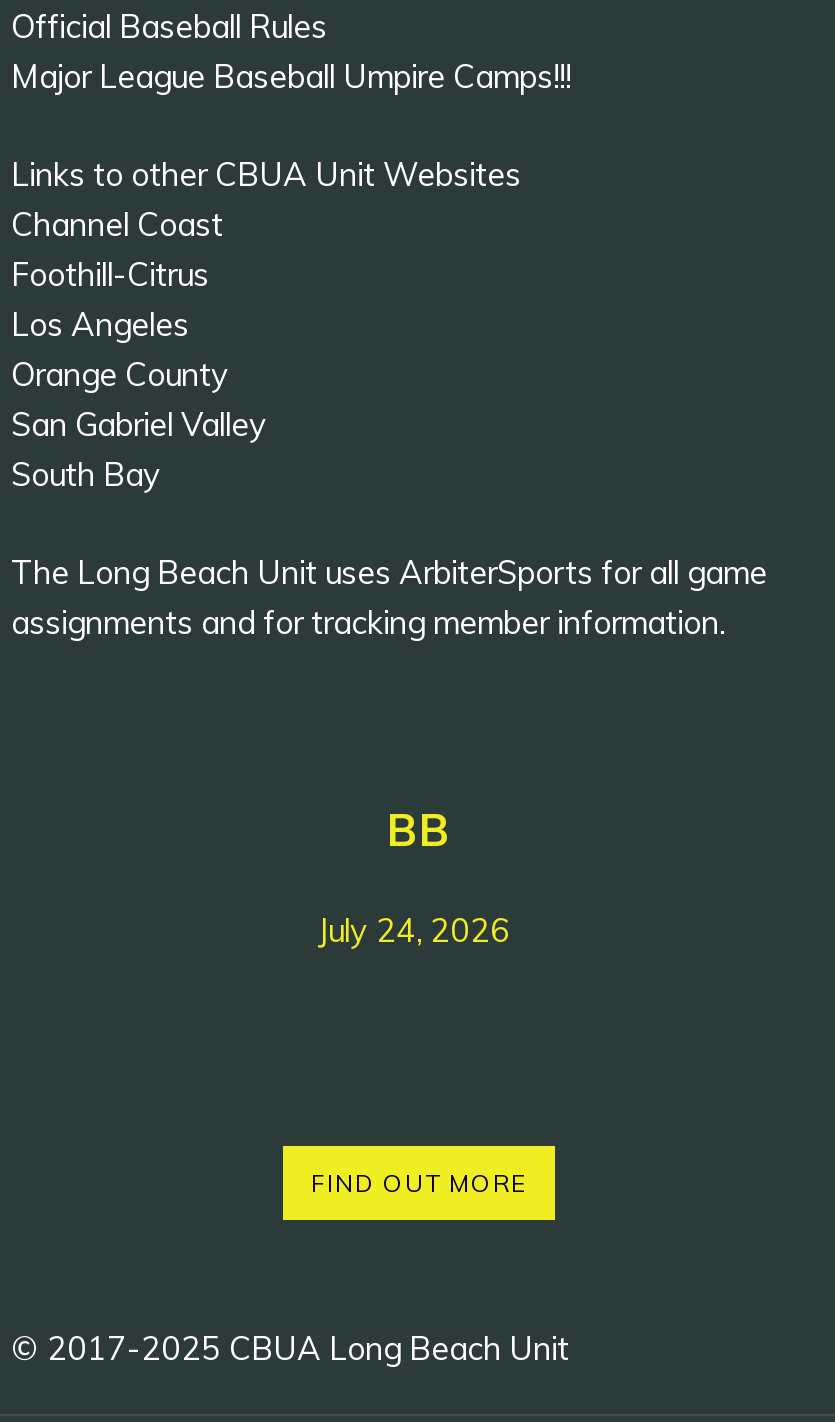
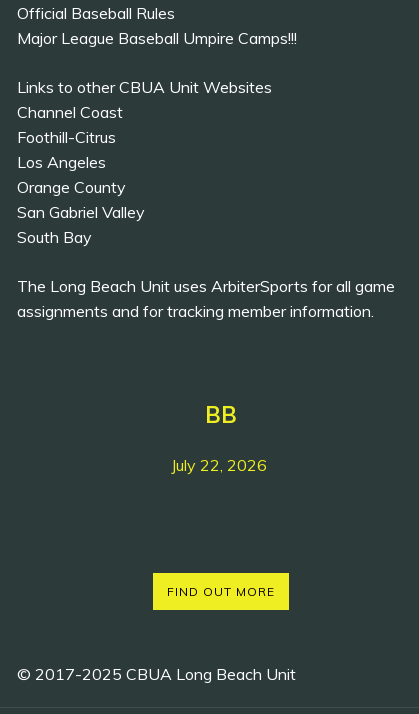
[318,910,510,950] July 24, 2026 -> [170,455,266,475] July 22, 2026

